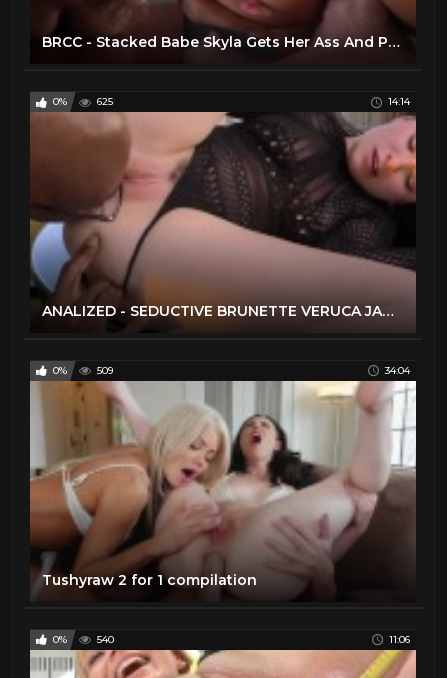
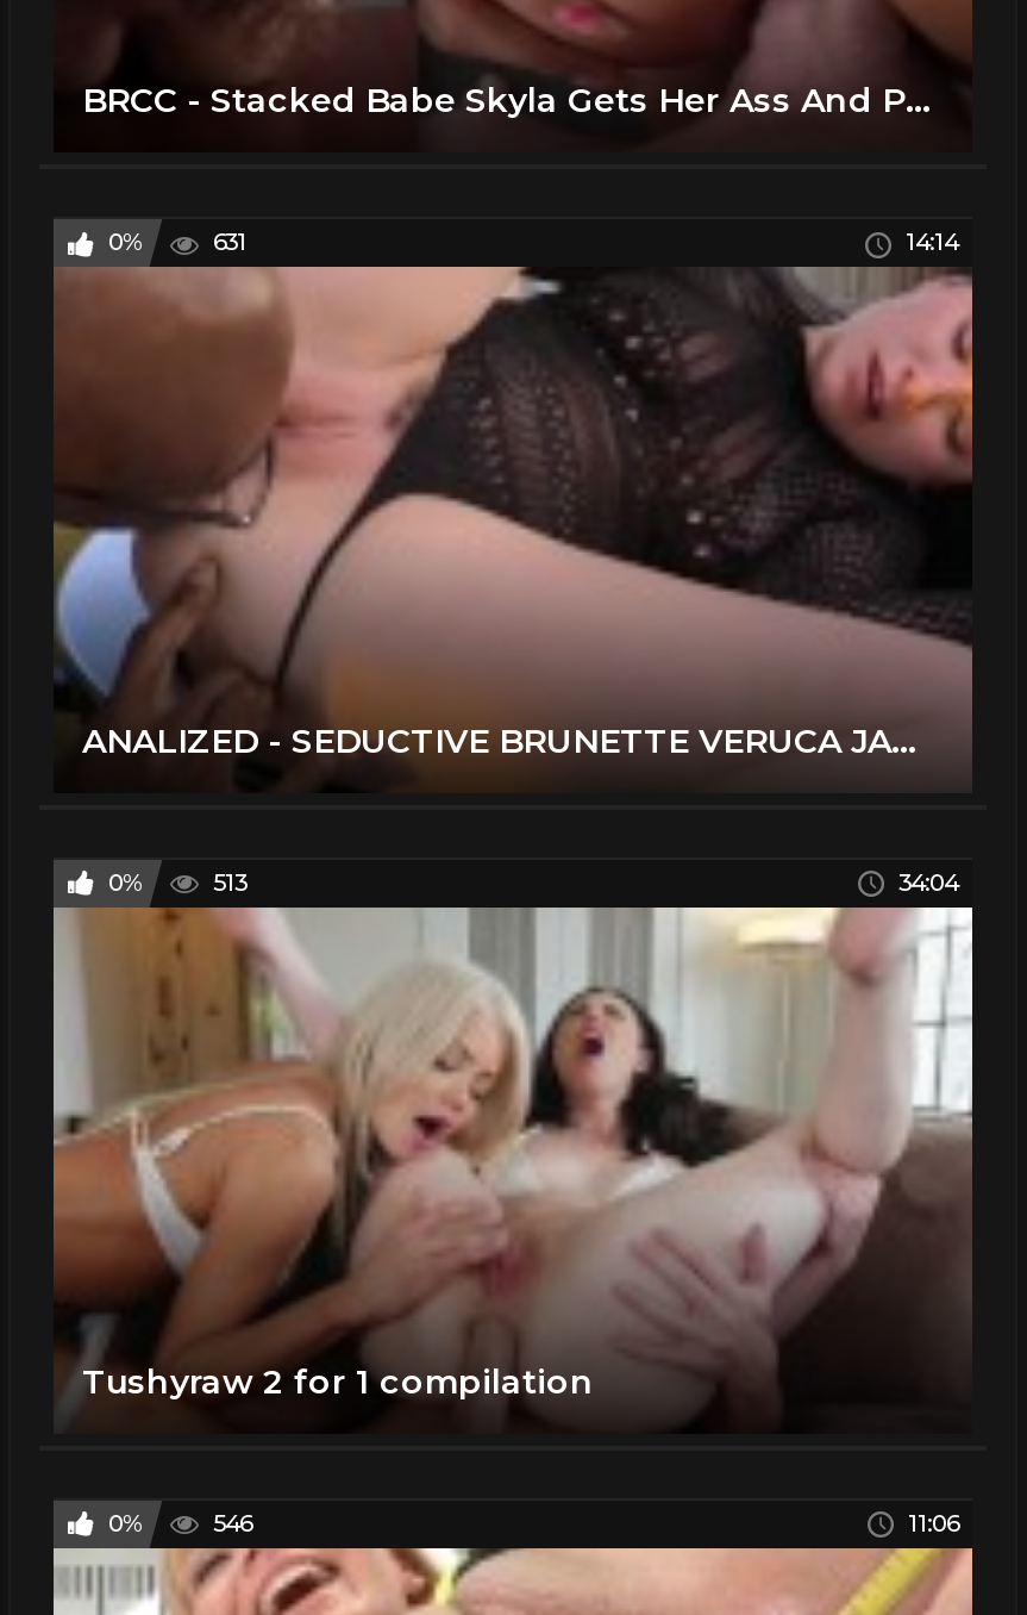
[97,95,113,108] 625 -> [213,227,246,258] 631
[97,364,113,377] 509 -> [213,867,246,898] 513
[97,632,114,645] 540 -> [213,1507,251,1538] 546

